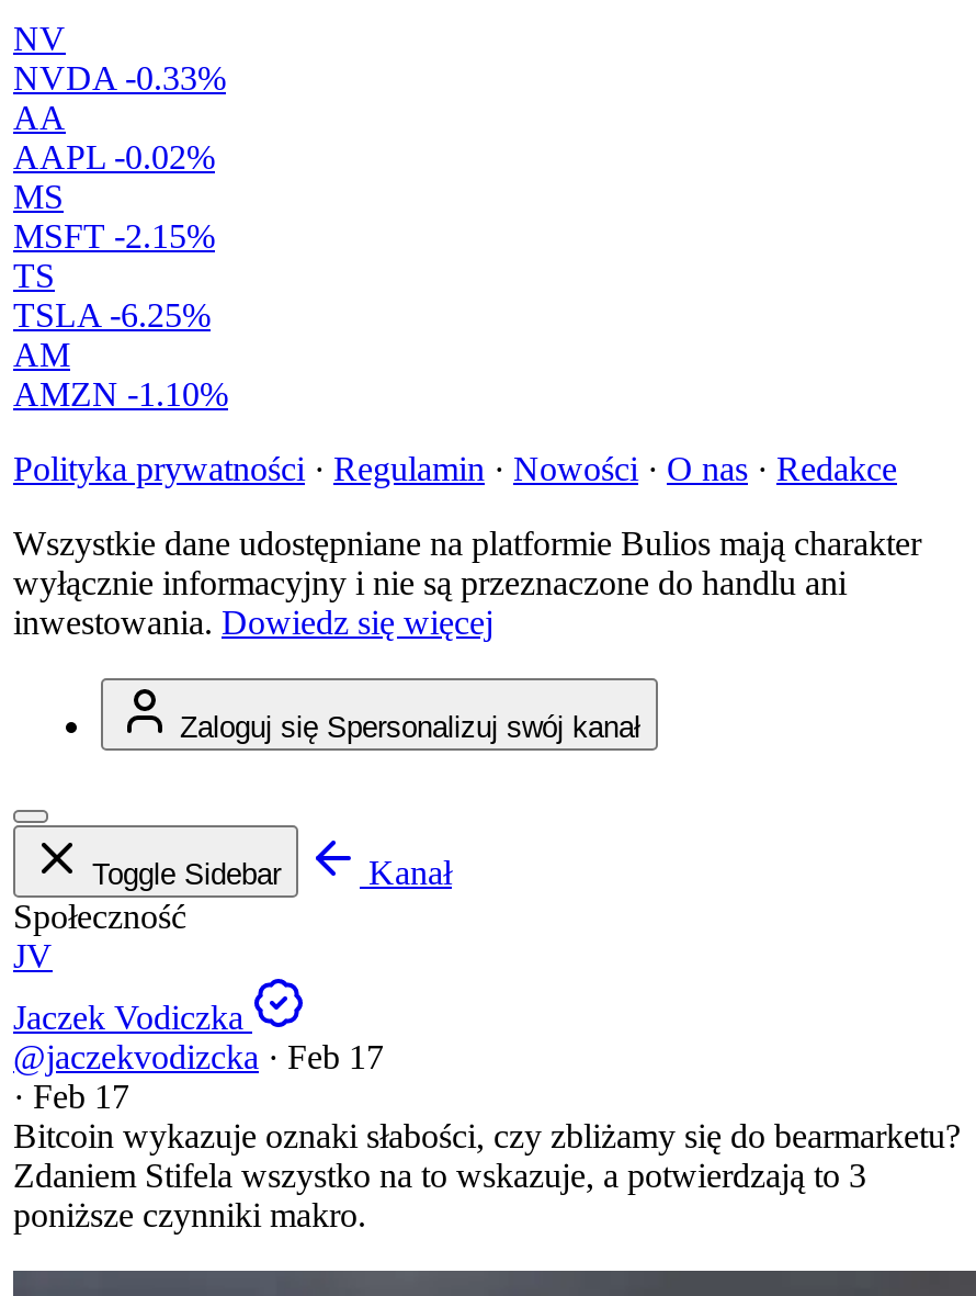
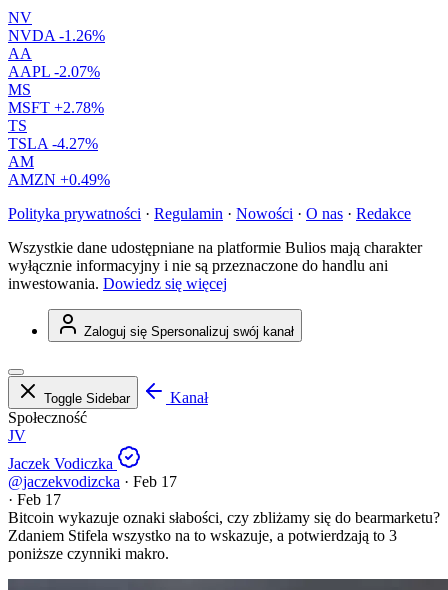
[13,59,226,97] NVDA -0.33% -> [8,27,105,44] NVDA -1.26%
[13,138,215,176] AAPL -0.02% -> [8,63,100,80] AAPL -2.07%
[13,217,215,255] MSFT -2.15% -> [8,99,104,116] MSFT +2.78%
[13,297,211,334] TSLA -6.25% -> [8,135,98,152] TSLA -4.27%
[13,376,228,413] AMZN -1.10% -> [8,171,110,188] AMZN +0.49%

